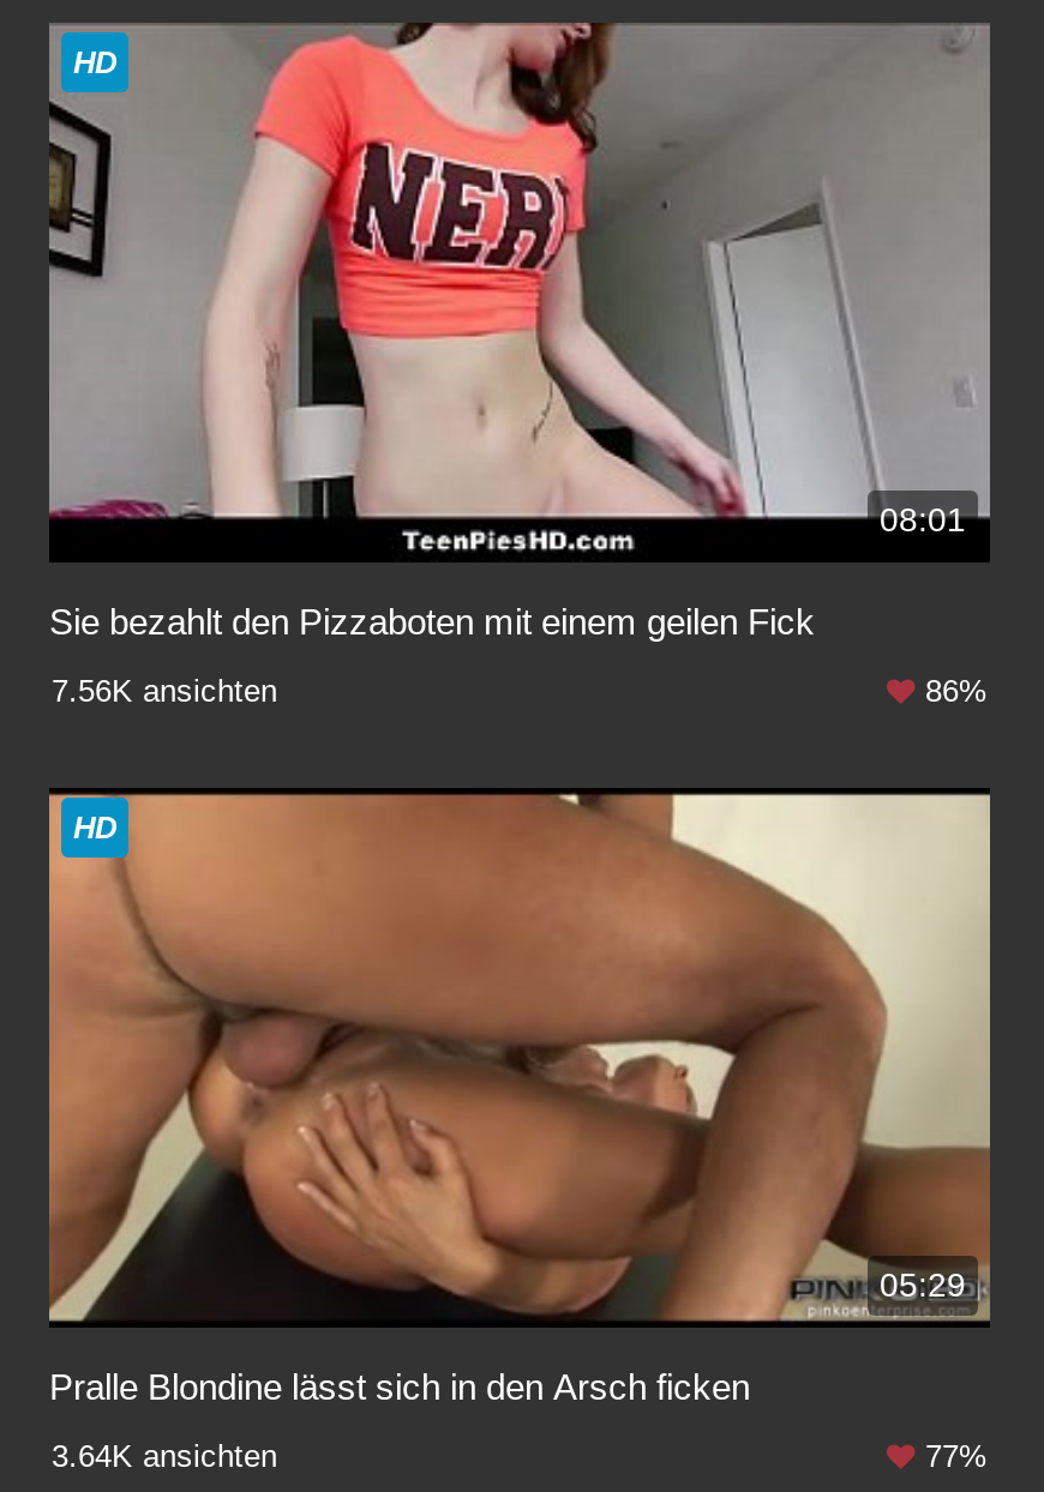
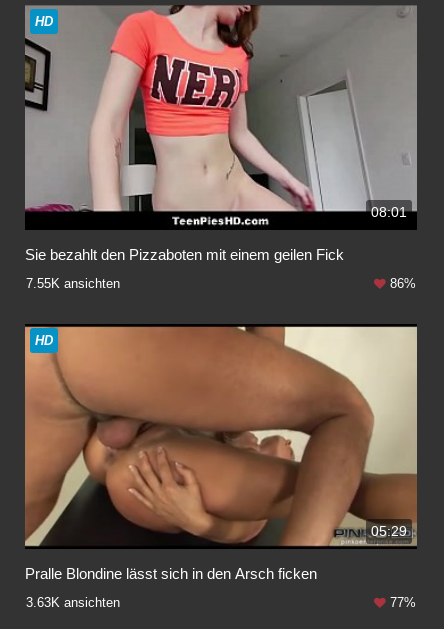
[52,672,277,708] 7.56K ansichten -> [26,276,120,291] 7.55K ansichten
[52,1438,277,1474] 3.64K ansichten -> [26,595,120,610] 3.63K ansichten

